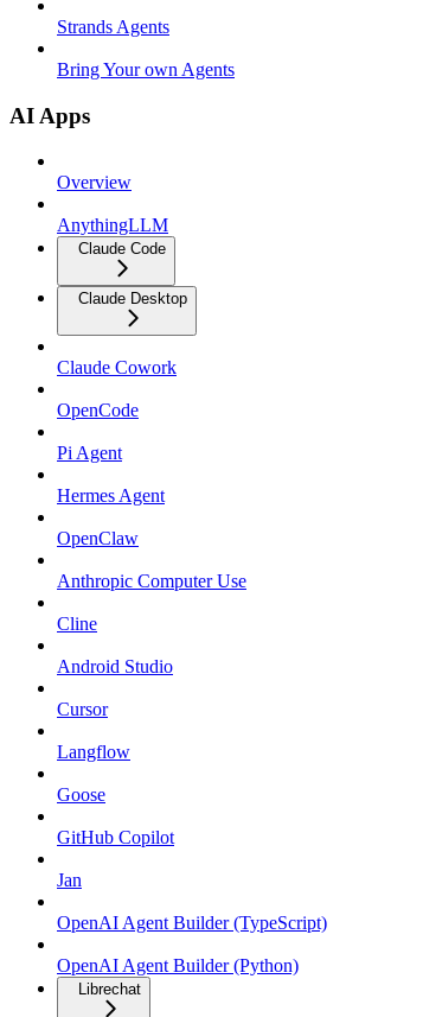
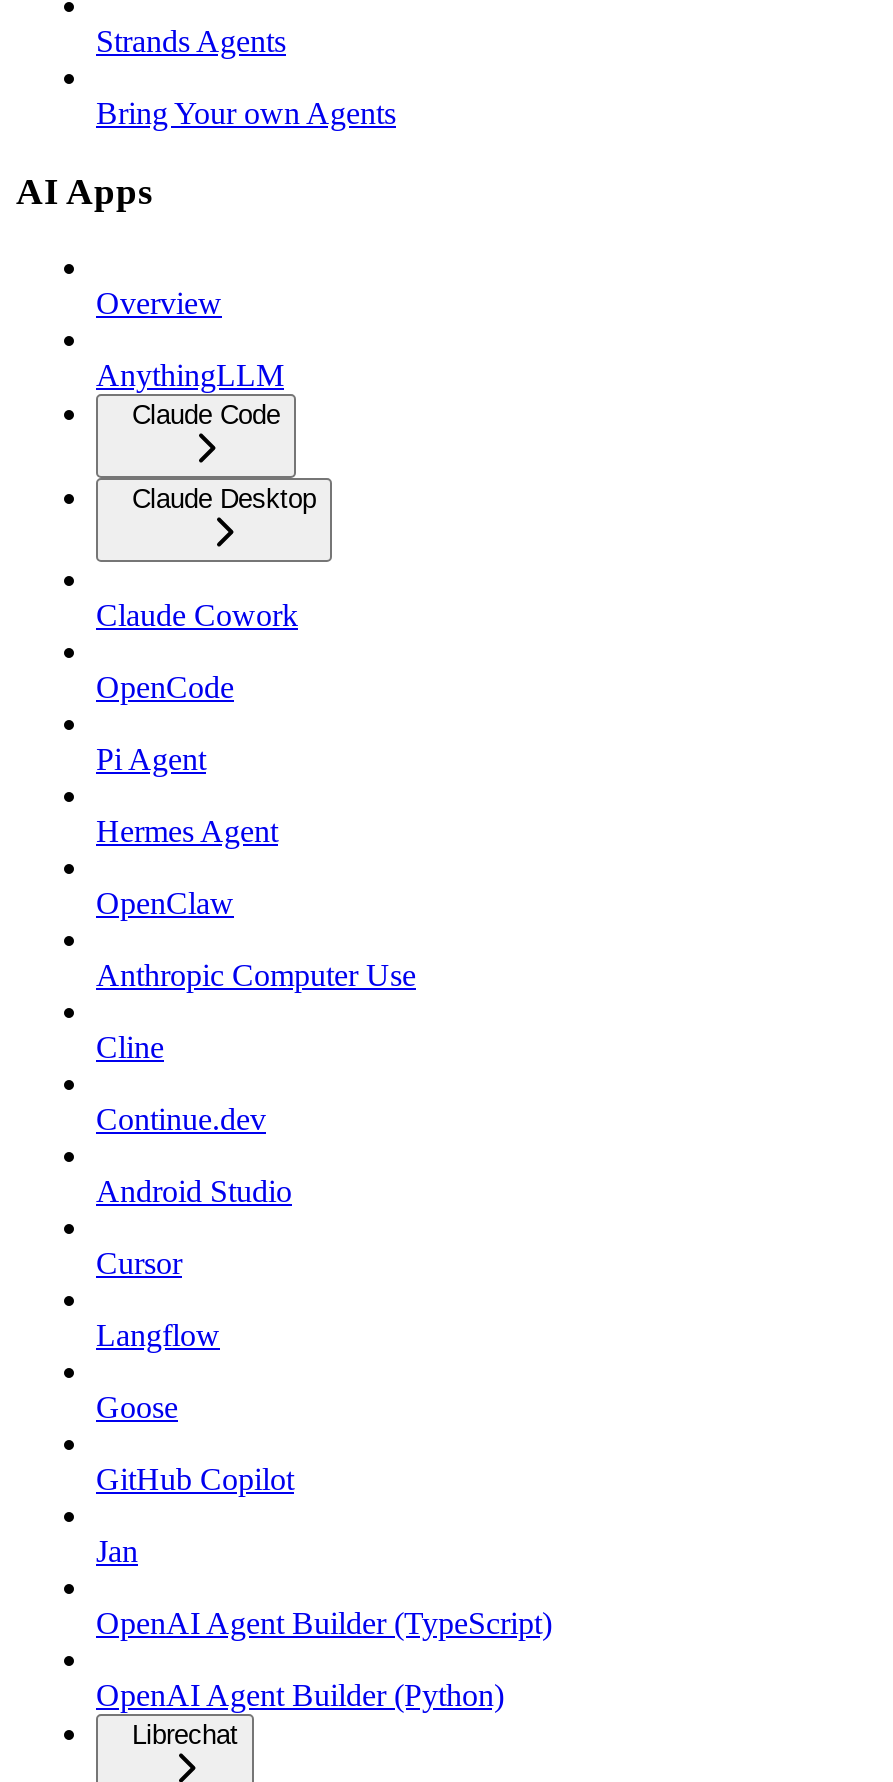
none -> [96,1103,266,1137] Continue.dev

